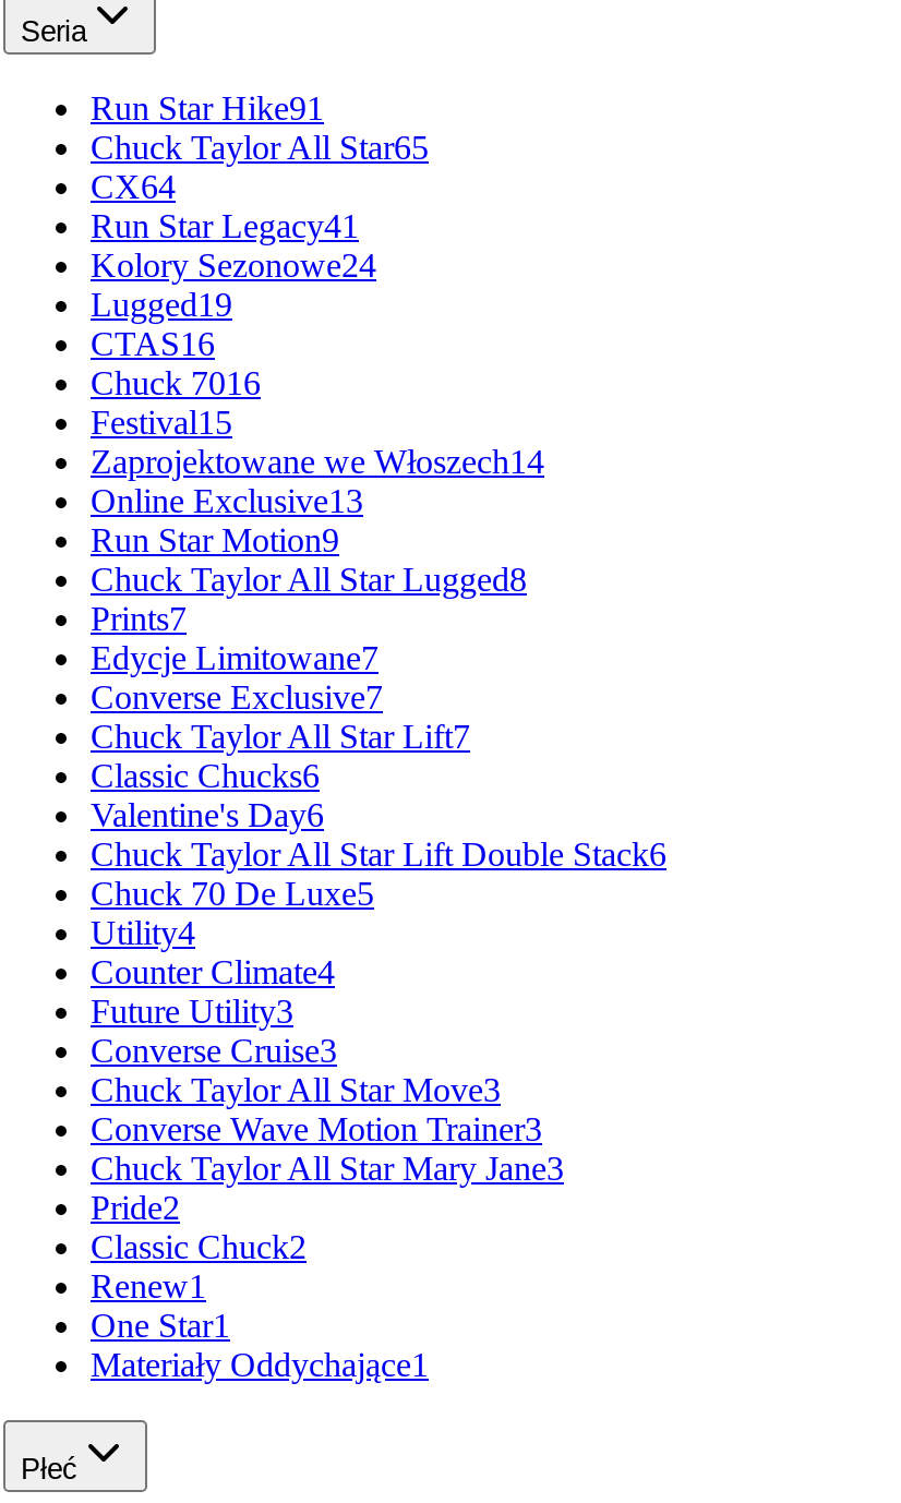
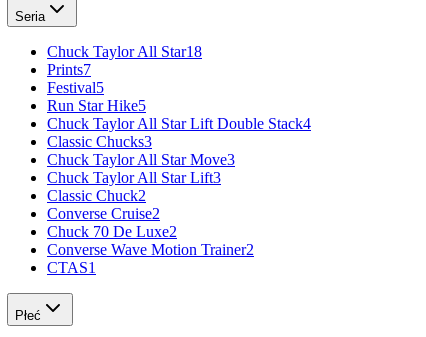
[91,89,544,597] Run Star Hike91 | Chuck Taylor All Star65 | CX64 | Run Star Legacy41 | Kolory Sezonowe24 | Lugged19 | CTAS16 | Chuck 7016 | Festival15 | Zaprojektowane we Włoszech14 | Online Exclusive13 | Run Star Motion9 | Chuck Taylor All Star Lugged8 -> [47,43,202,60] Chuck Taylor All Star18
[91,639,666,1069] Edycje Limitowane7 | Converse Exclusive7 | Chuck Taylor All Star Lift7 | Classic Chucks6 | Valentine's Day6 | Chuck Taylor All Star Lift Double Stack6 | Chuck 70 De Luxe5 | Utility4 | Counter Climate4 | Future Utility3 | Converse Cruise3 -> [47,79,311,150] Festival5 | Run Star Hike5 | Chuck Taylor All Star Lift Double Stack4 | Classic Chucks3
[91,1110,564,1226] Converse Wave Motion Trainer3 | Chuck Taylor All Star Mary Jane3 | Pride2 -> [47,169,221,186] Chuck Taylor All Star Lift3
moved [91,1228,307,1265] -> [47,187,146,204]: Classic Chuck2
[91,1267,429,1383] Renew1 | One Star1 | Materiały Oddychające1 -> [47,205,254,276] Converse Cruise2 | Chuck 70 De Luxe2 | Converse Wave Motion Trainer2 | CTAS 1

